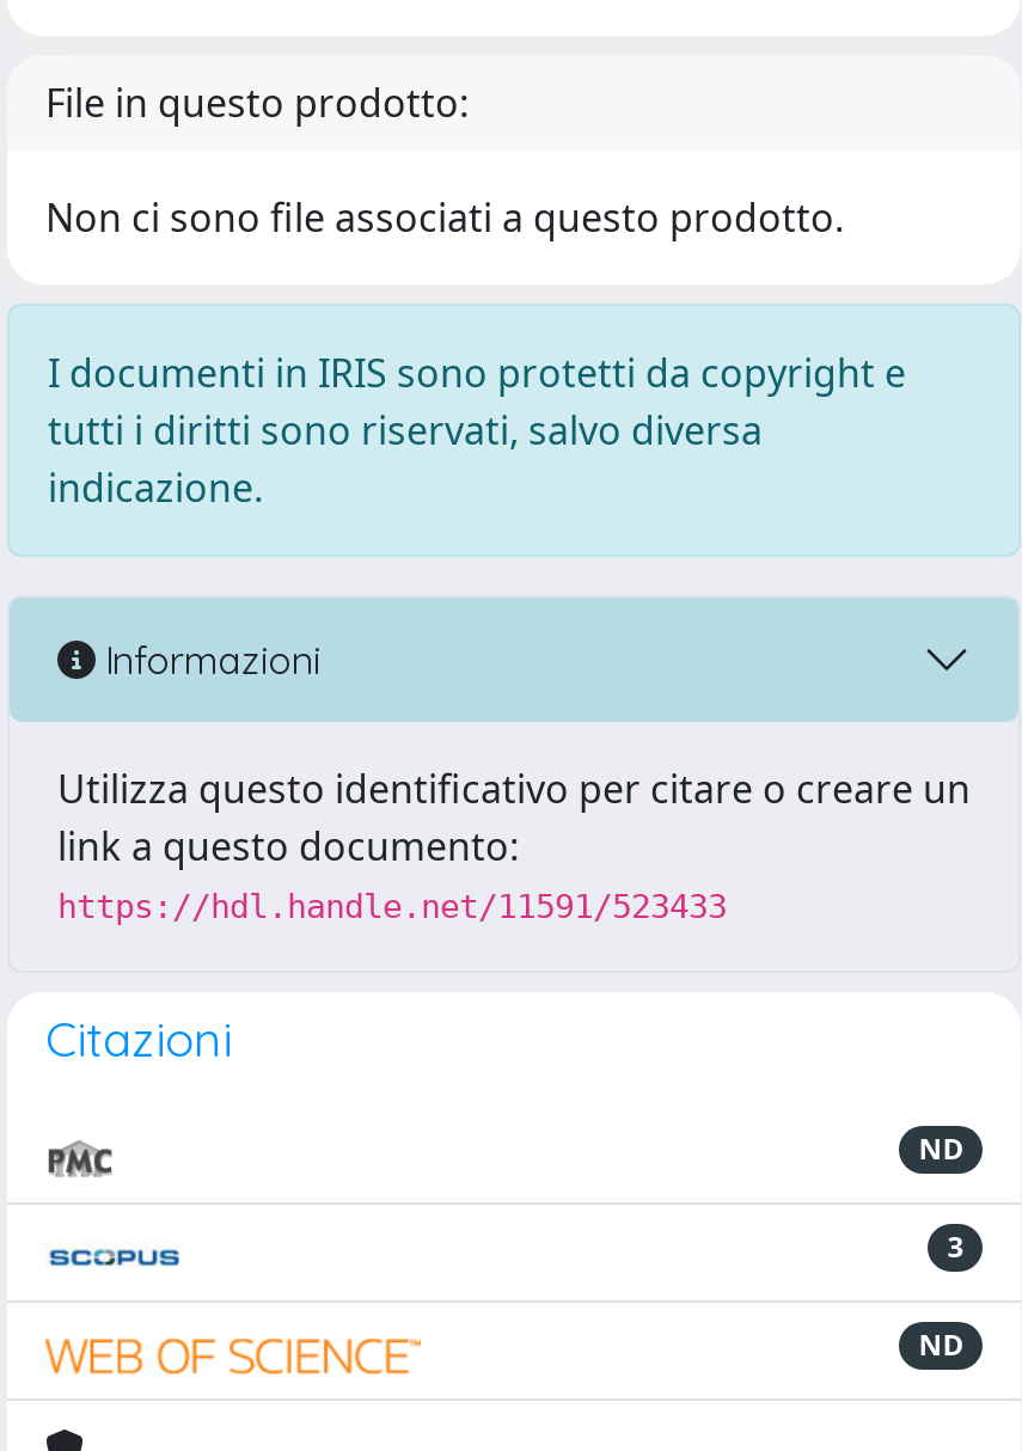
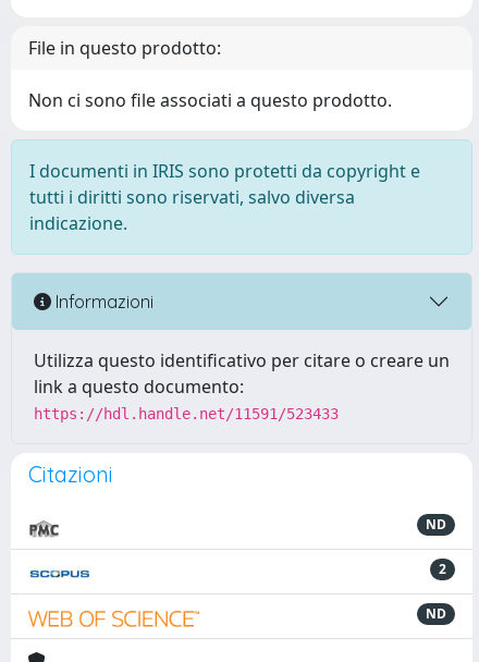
[947,1227,964,1267] 3 -> [439,560,447,578] 2

